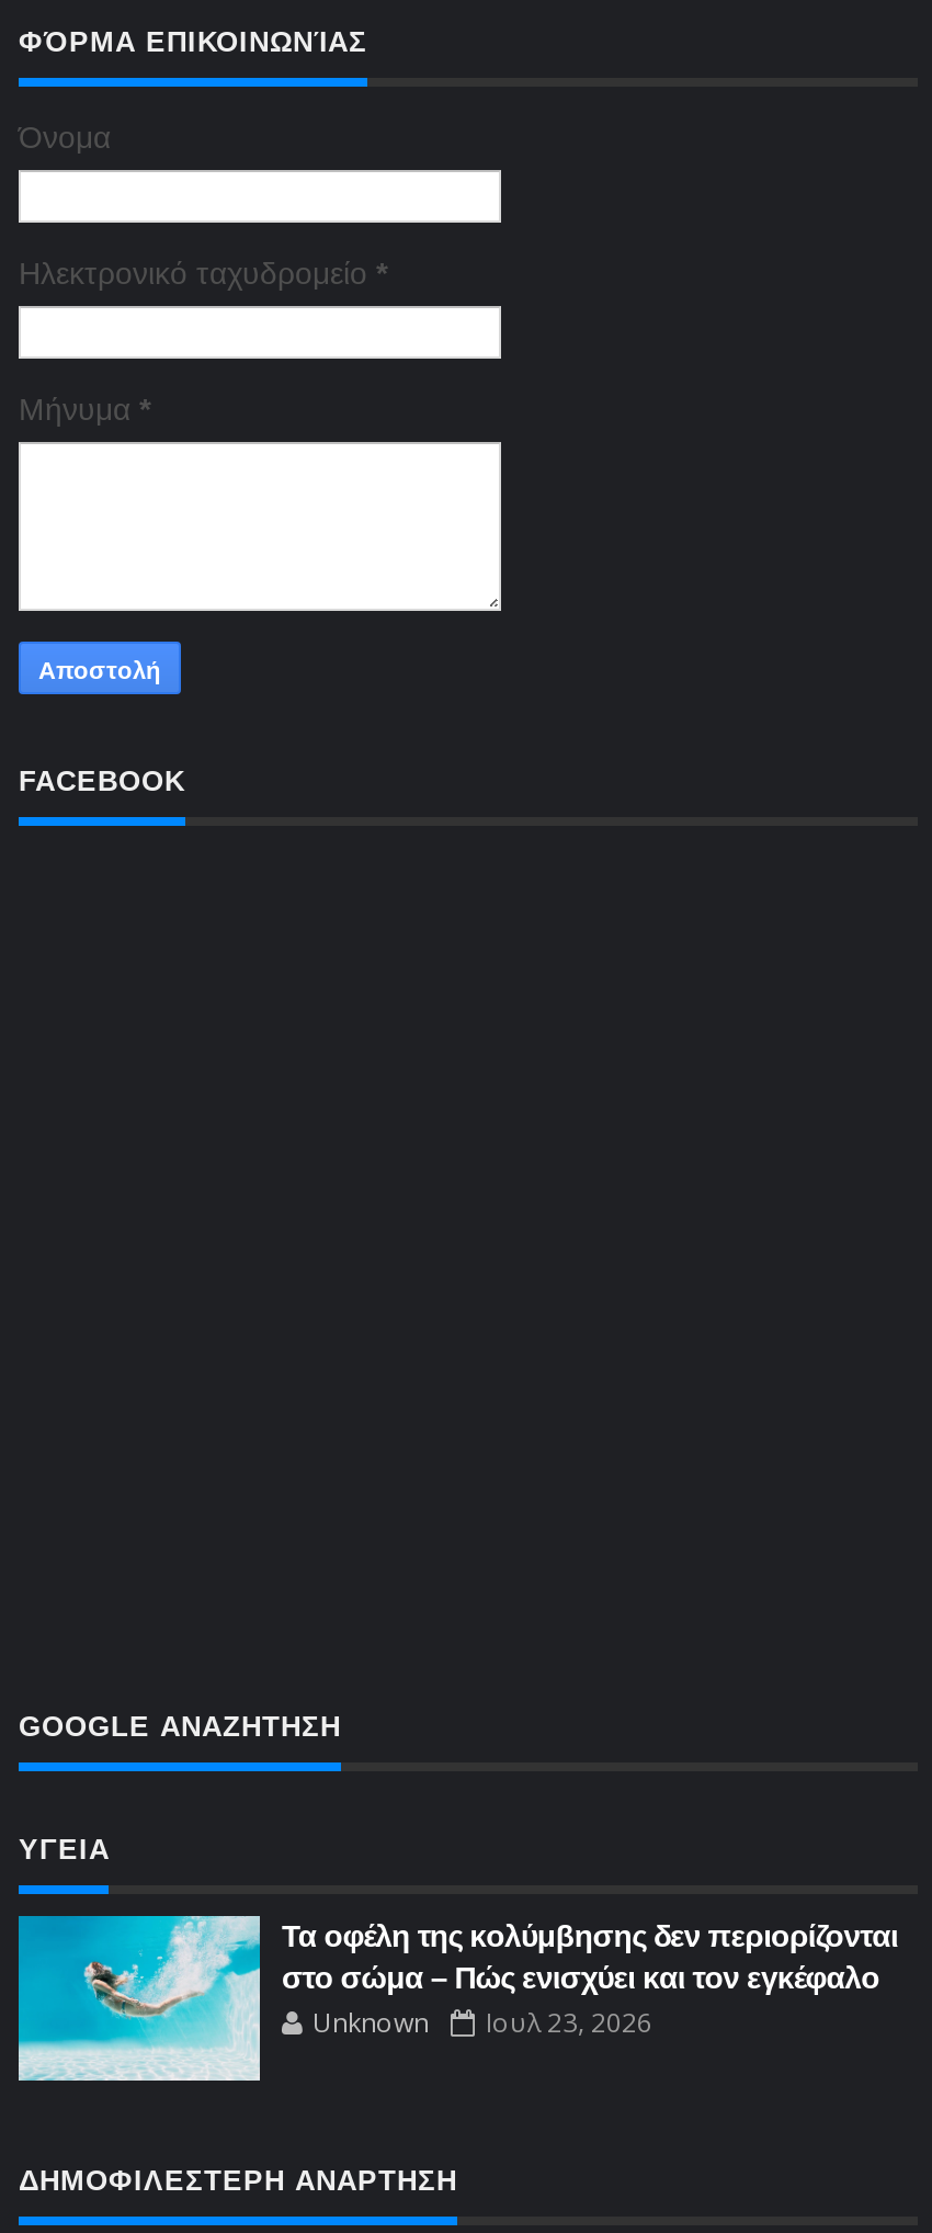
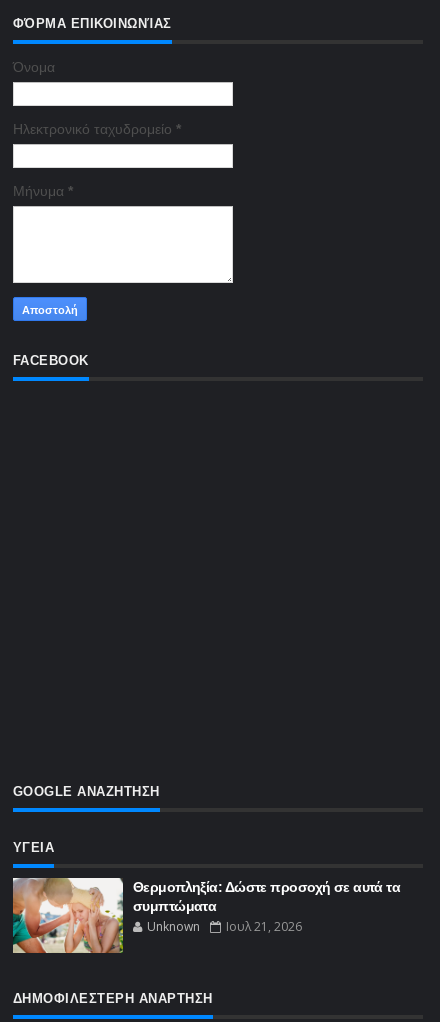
[16,1914,898,2083] [image] | Τα οφέλη της κολύμβησης δεν περιορίζονται | στο σώμα – Πώς ενισχύει και τον εγκέφαλο -> [12,877,400,954] [image] | Θερμοπληξία: Δώστε προσοχή σε αυτά τα | συμπτώματα
[312,2004,652,2042] Unknown Ιουλ 23, 2026 -> [147,918,302,935] Unknown Ιουλ 21, 2026

